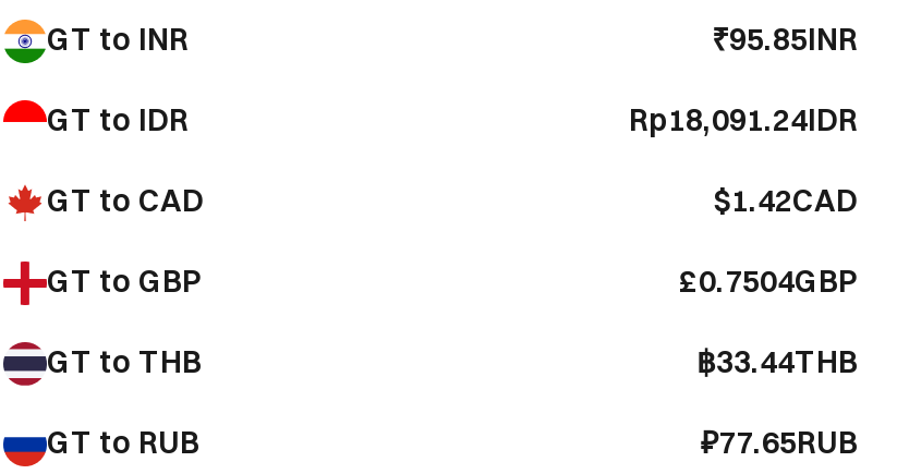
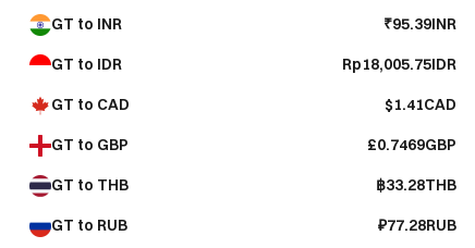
[712,20,858,59] ₹95.85INR -> [383,14,456,34] ₹95.39INR
[629,100,858,139] Rp18,091.24IDR -> [342,54,456,74] Rp18,005.75IDR
[714,181,858,220] $1.42CAD -> [385,95,456,114] $1.41CAD
[679,262,858,301] £0.7504GBP -> [367,135,456,154] £0.7469GBP
[696,342,858,381] ฿33.44THB -> [376,175,456,195] ฿33.28THB
[701,423,858,462] ₽77.65RUB -> [378,215,456,235] ₽77.28RUB

